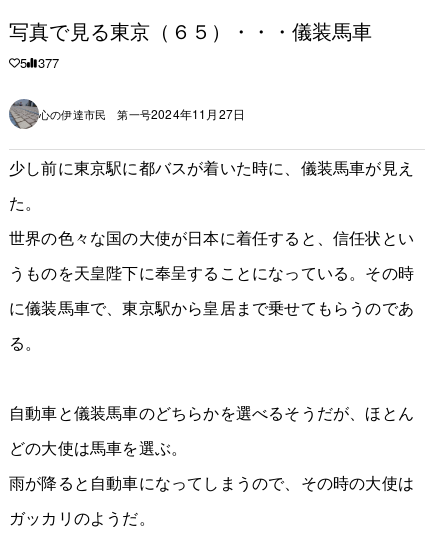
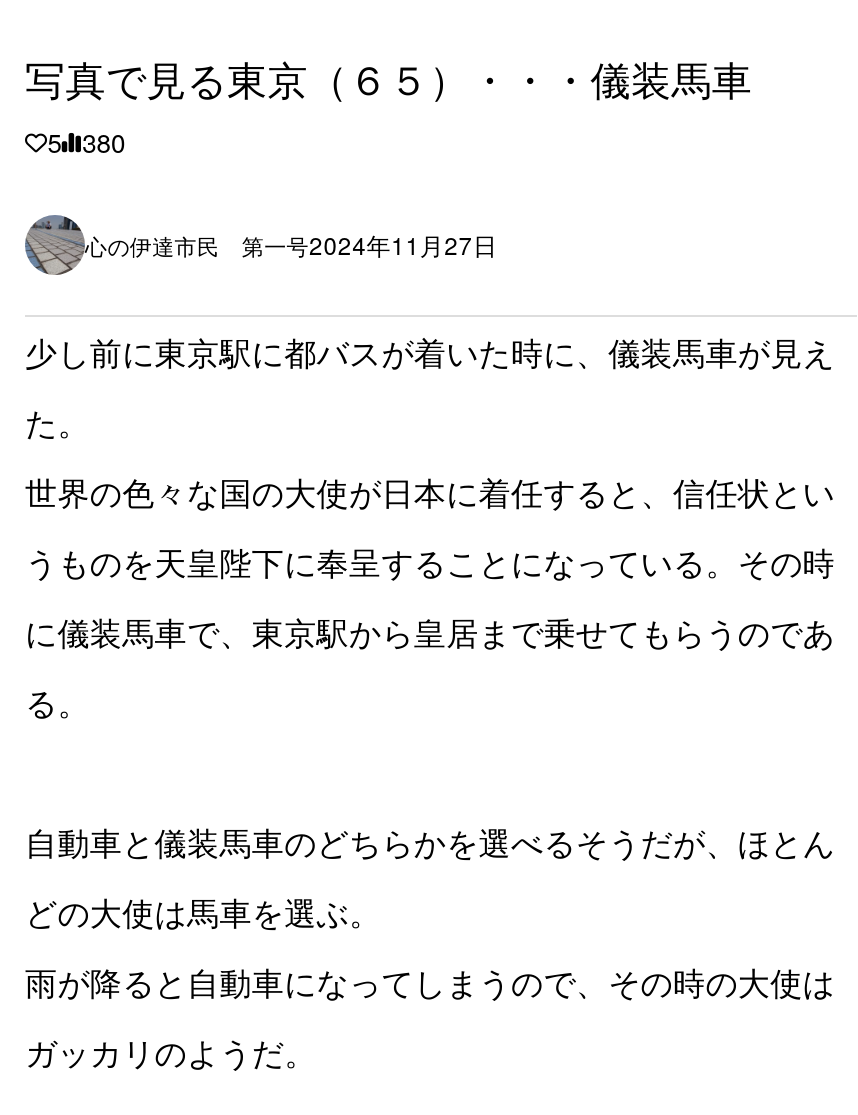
[20,53,59,72] 5 377 -> [47,123,125,161] 5 380

